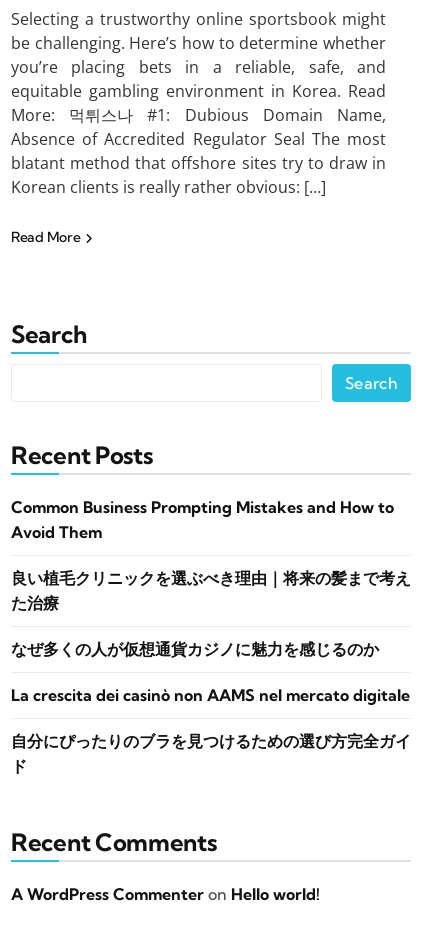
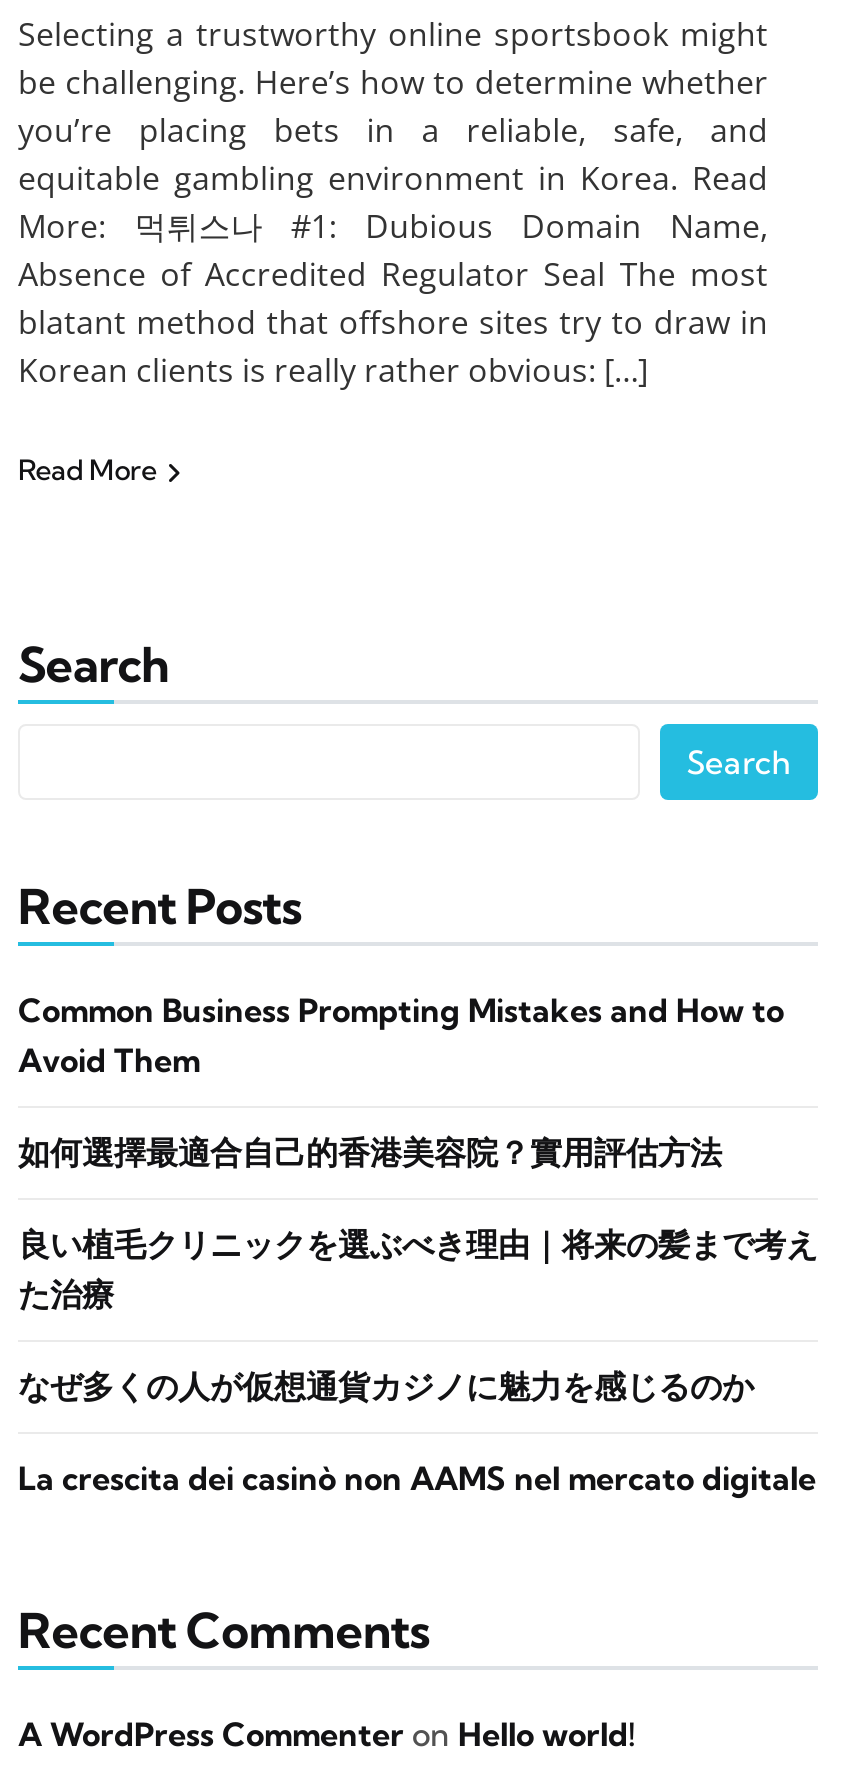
none -> [18,1132,722,1172] 如何選擇最適合自己的香港美容院？實用評估方法
moved [11,568,411,705] -> [18,1224,818,1498]: 良い植毛クリニックを選ぶべき理由｜将来の髪まで考え | た治療 | なぜ多くの人が仮想通貨カジノに魅力を感じるのか | La crescita dei casinò non AAMS nel mercato digitale
[11,731,411,776] 自分にぴったりのブラを見つけるための選び方完全ガイ | ド -> none

